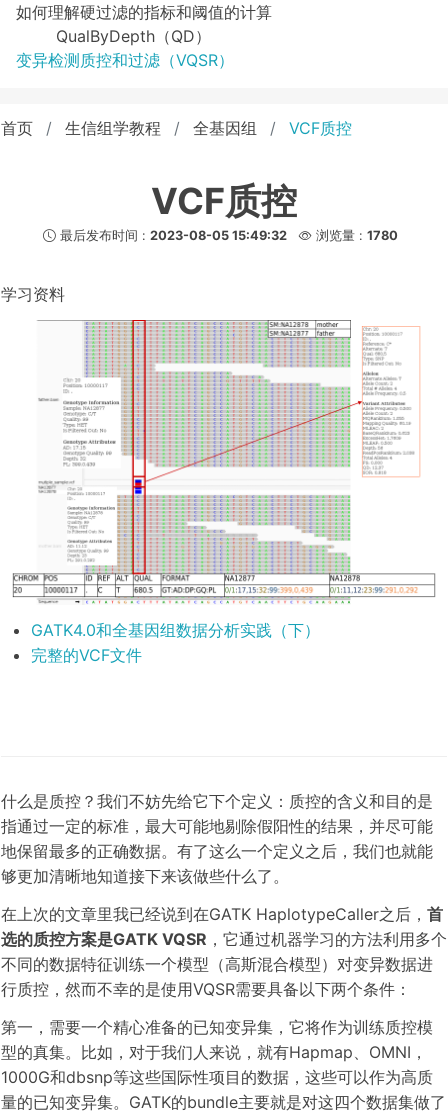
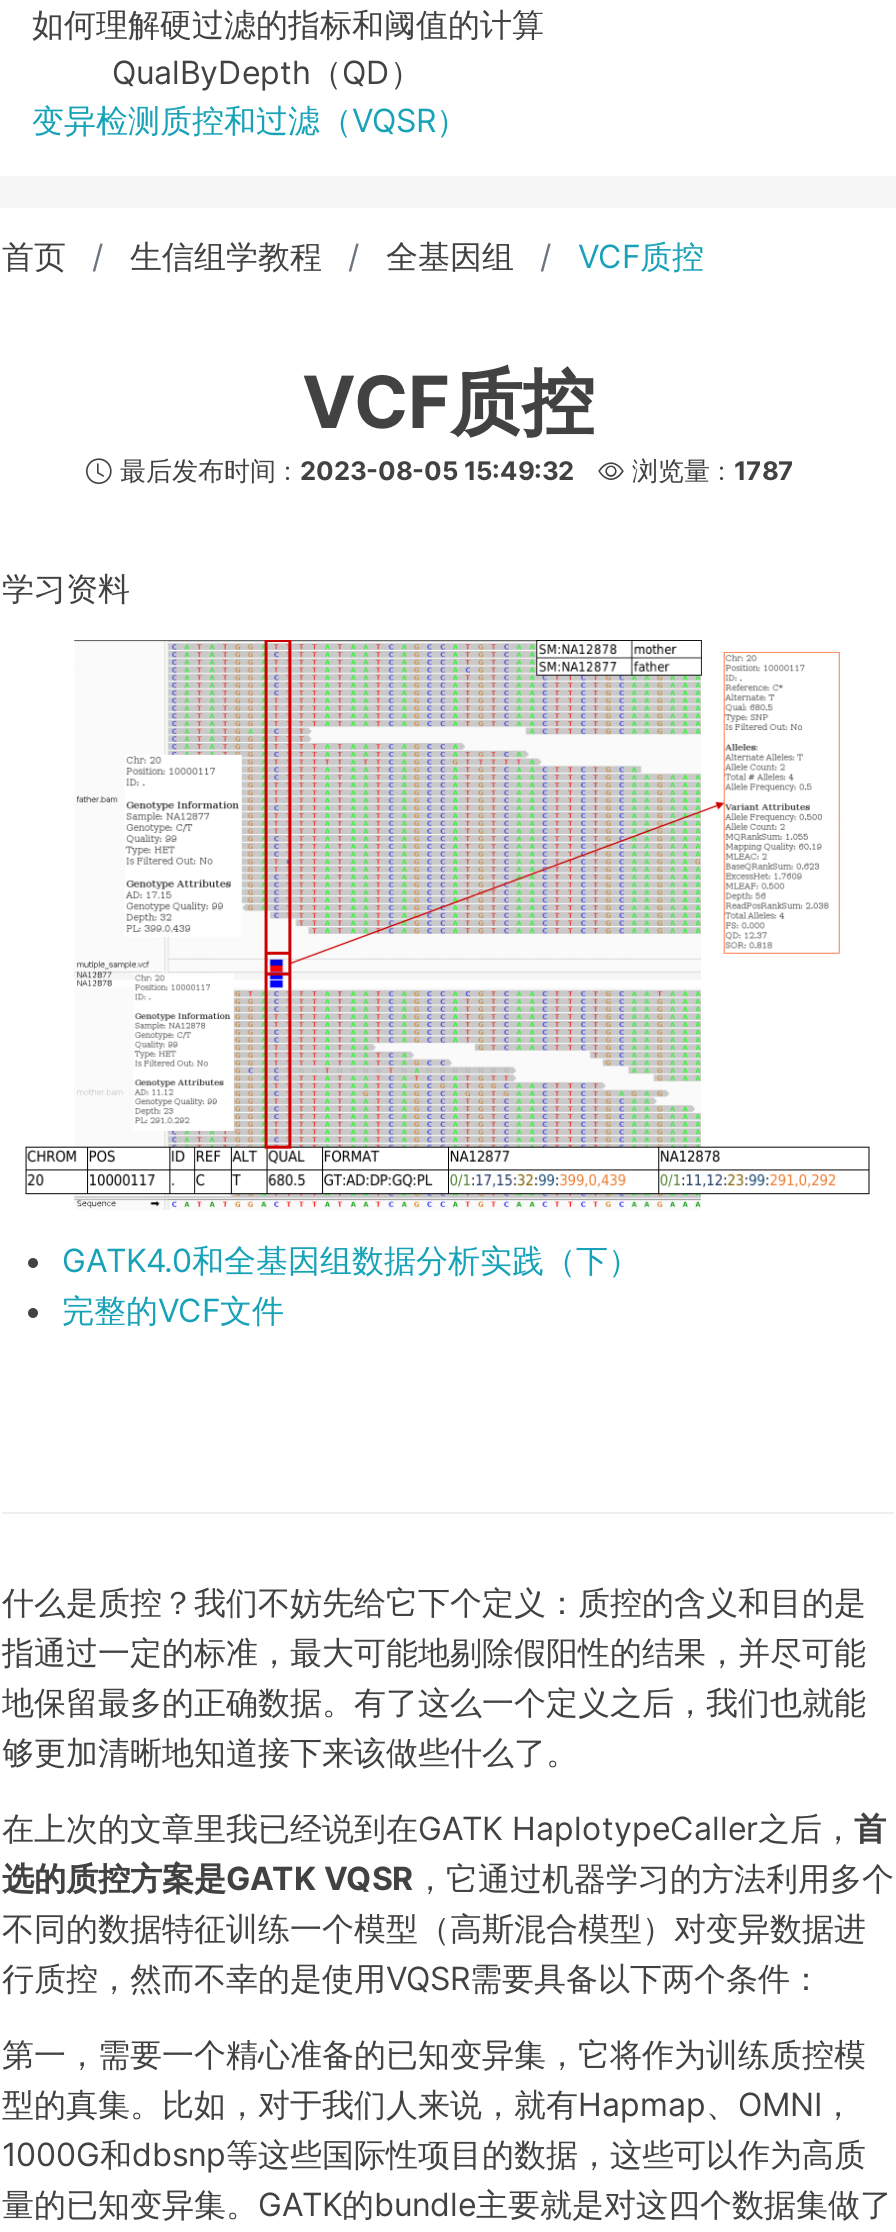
[55,228,397,243] 最后发布时间 : 2023-08-05 15:49:32 浏览量 : 1780 -> [112,456,794,486] 最后发布时间 : 2023-08-05 15:49:32 浏览量 : 1787

